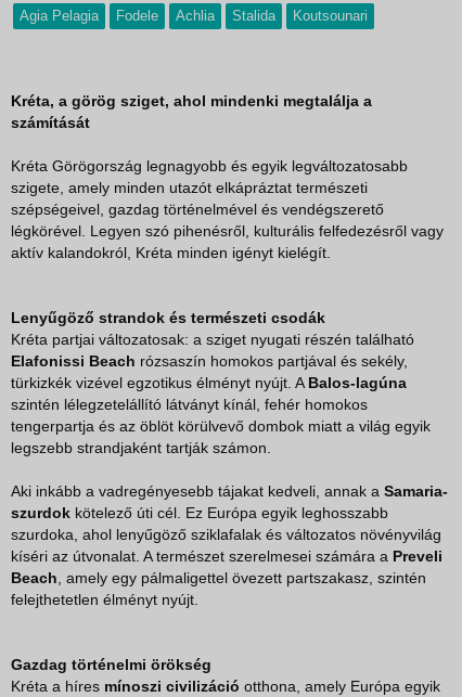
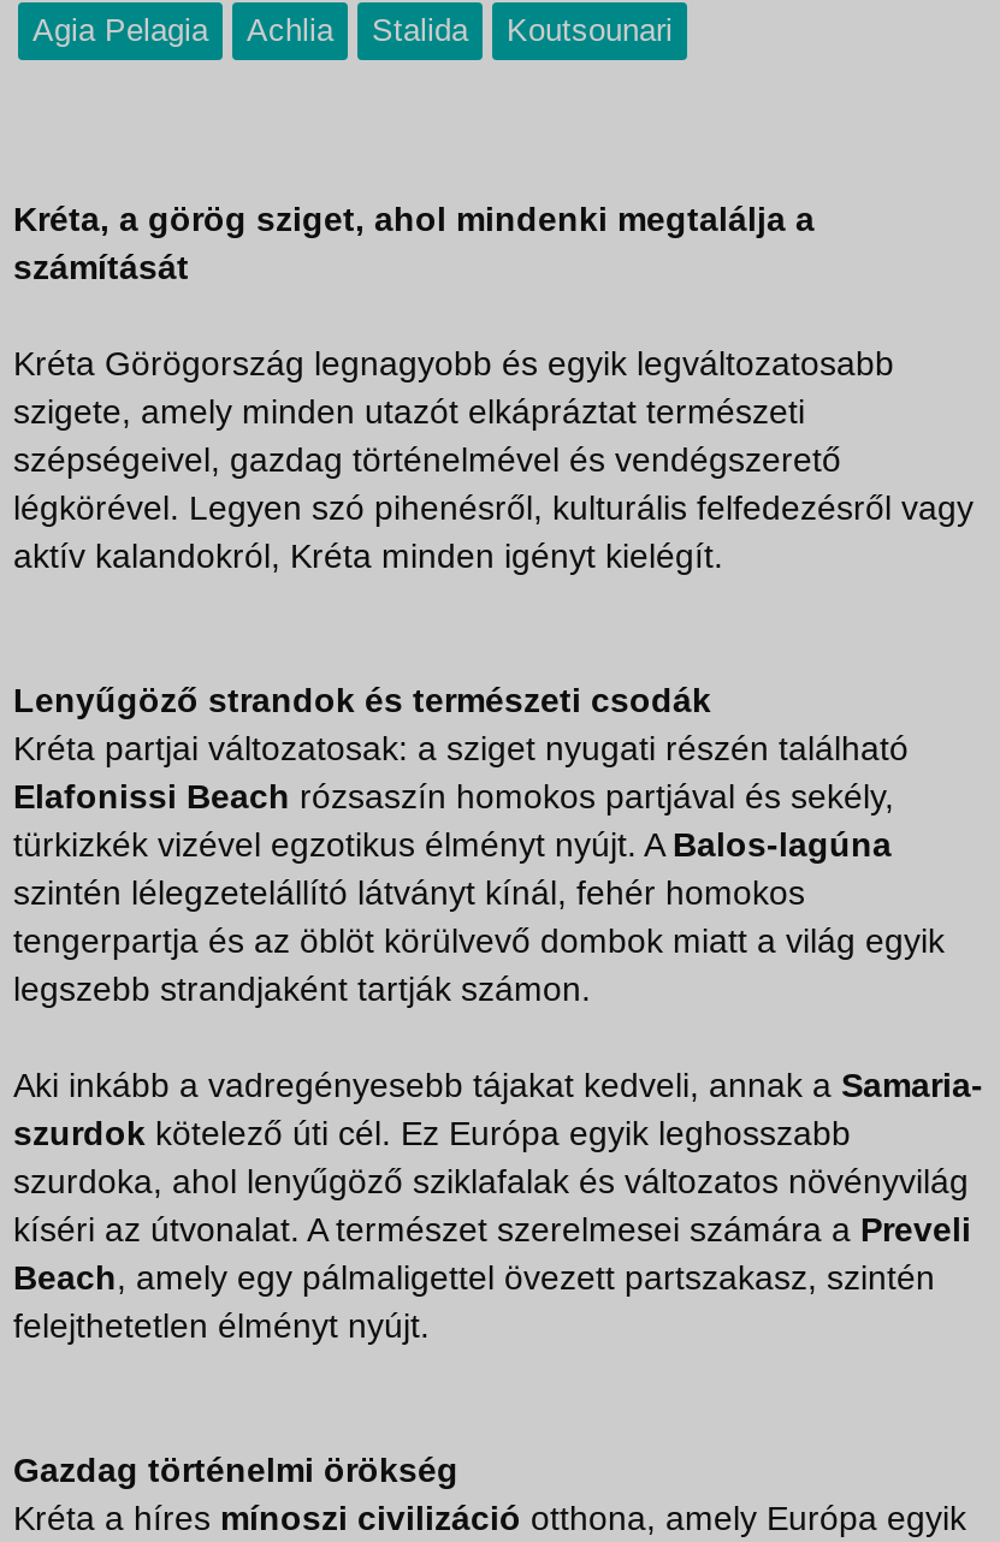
[116,8,158,24] Fodele -> none

